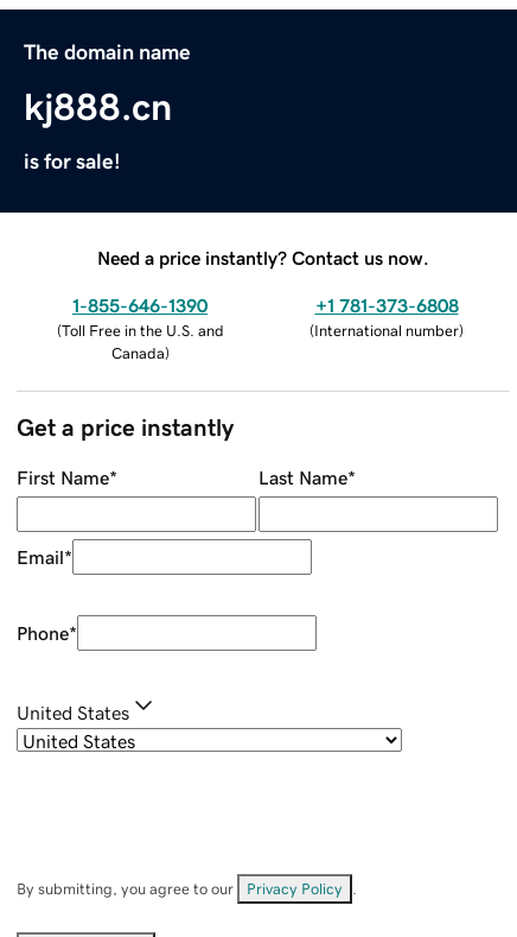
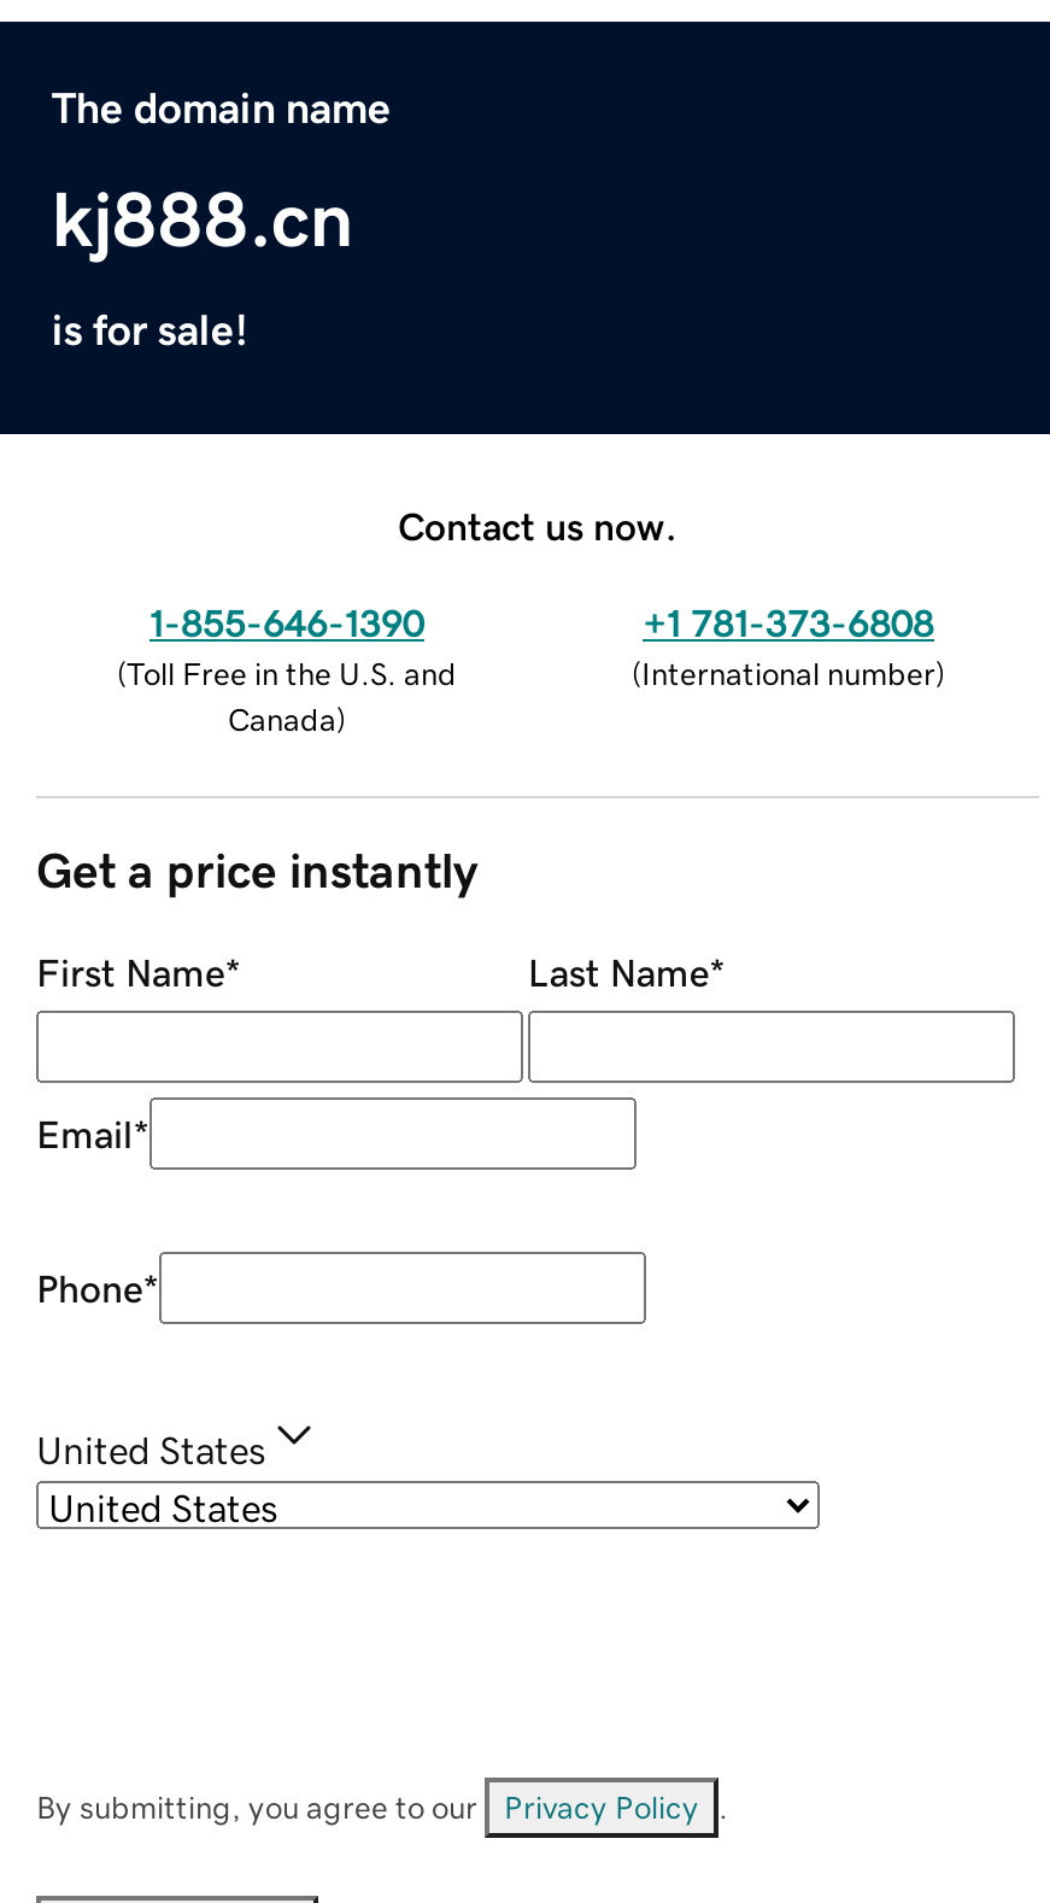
[97,248,429,267] Need a price instantly? Contact us now. -> [398,506,677,544] Contact us now.

